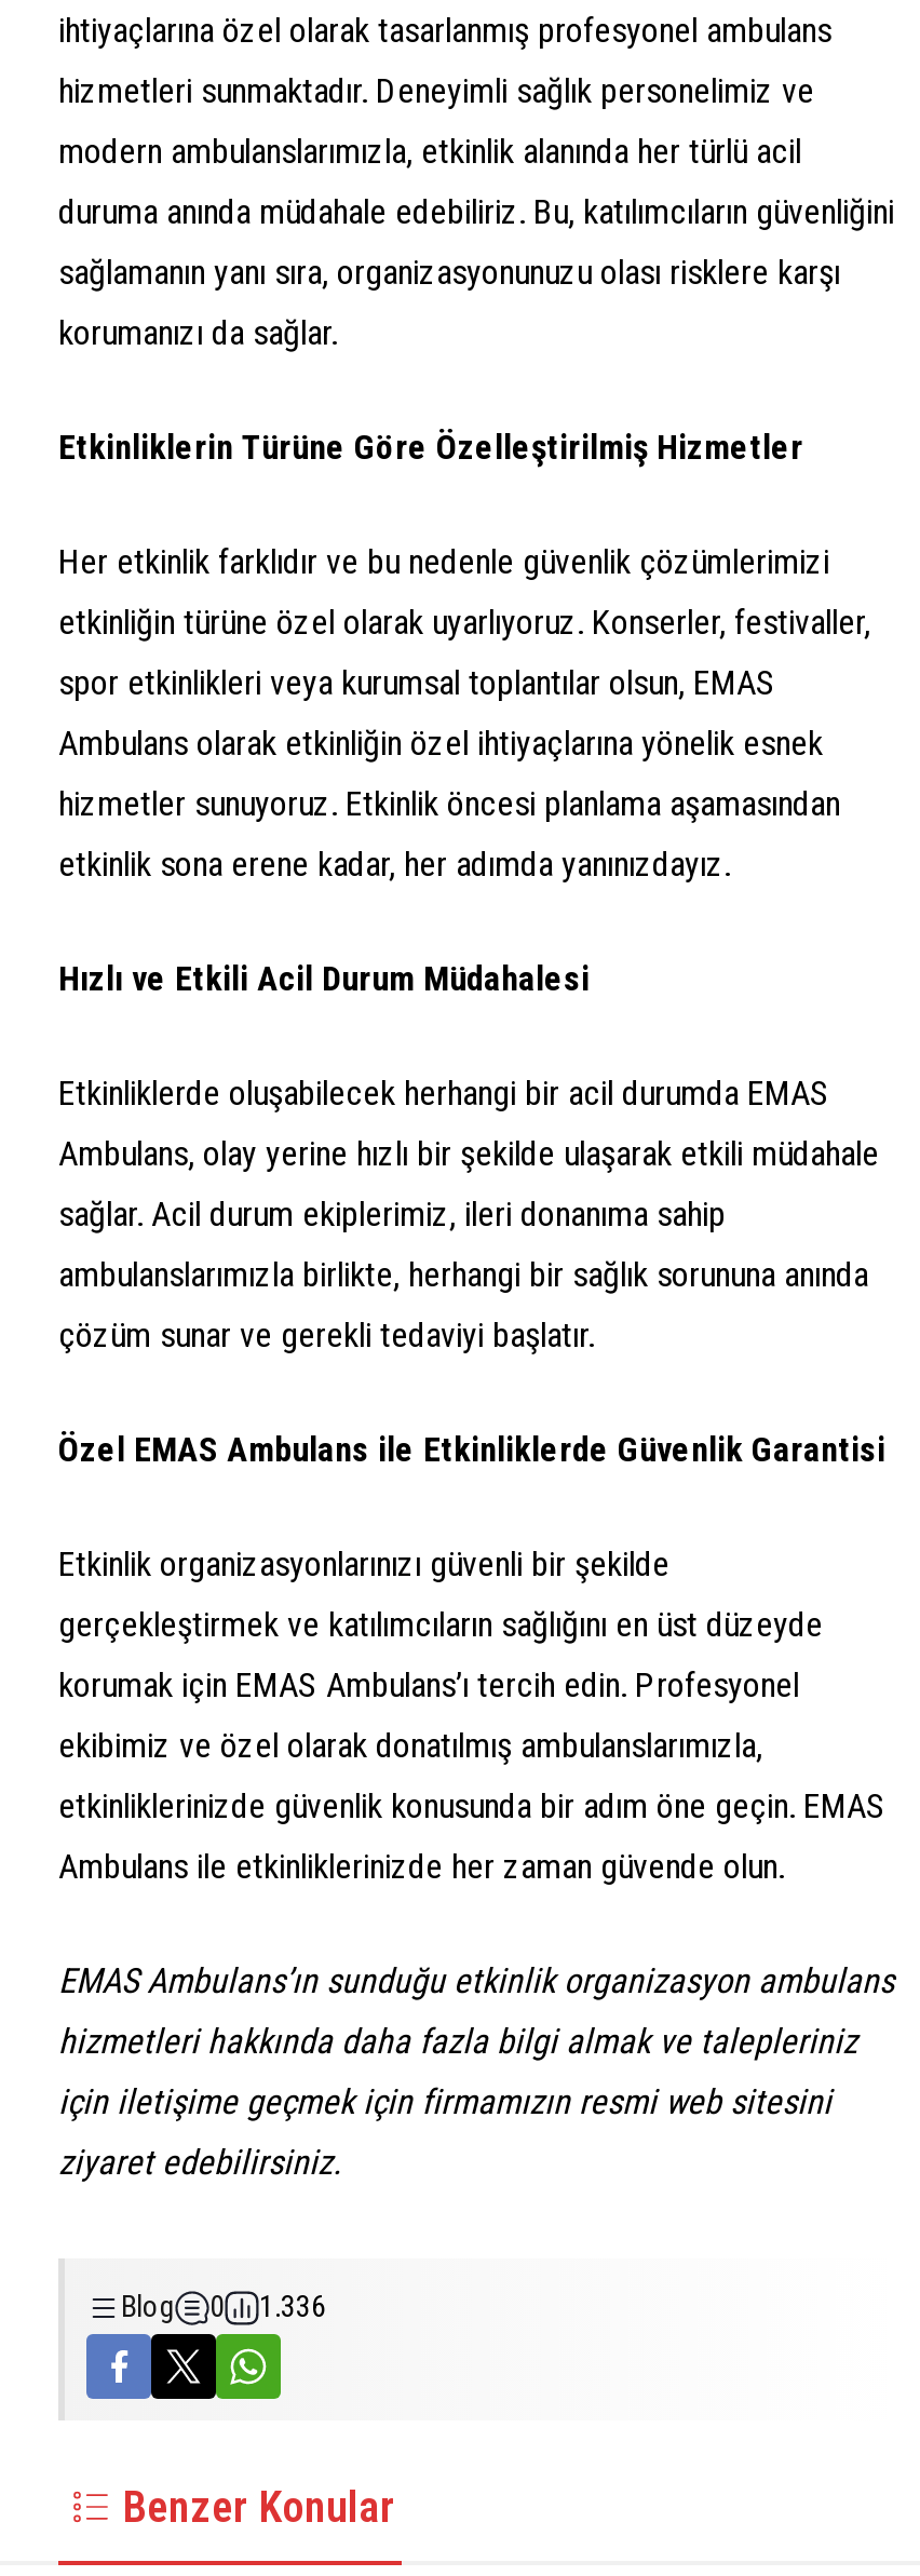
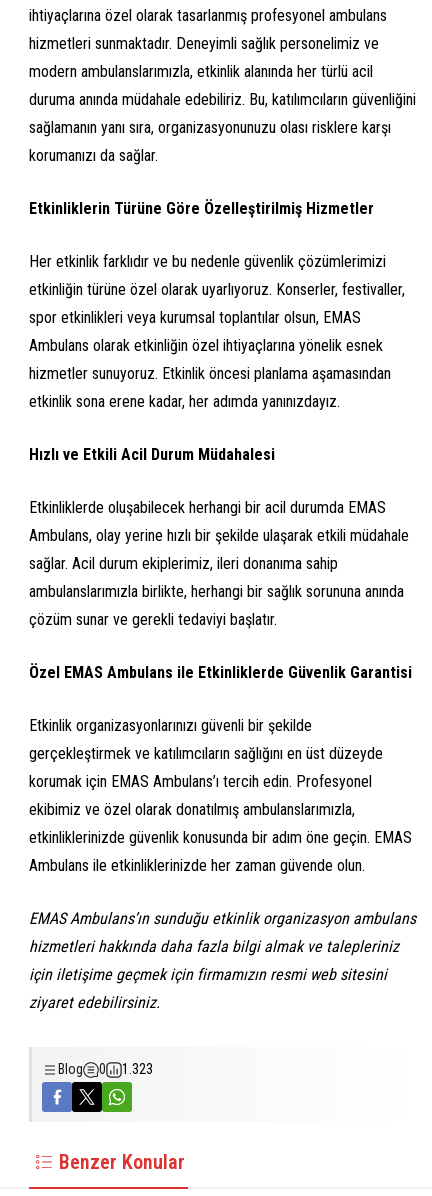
[121,2289,326,2324] Blog 0 1.336 -> [58,1061,153,1077] Blog 0 1.323

